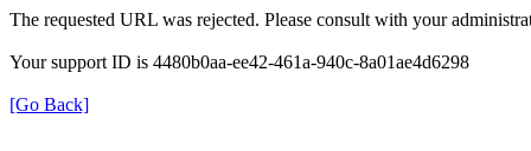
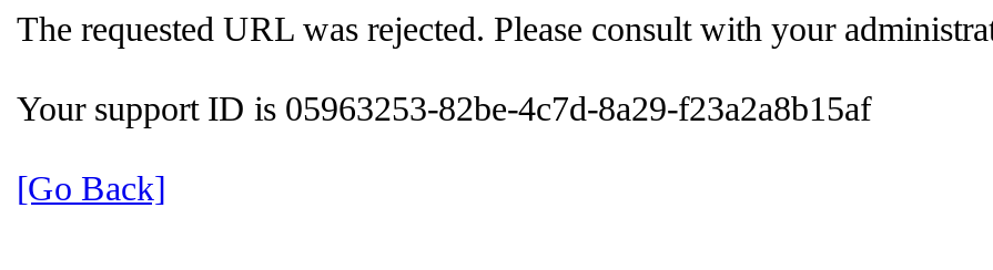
[9,52,469,72] Your support ID is 4480b0aa-ee42-461a-940c-8a01ae4d6298 -> [17,90,871,127] Your support ID is 05963253-82be-4c7d-8a29-f23a2a8b15af

